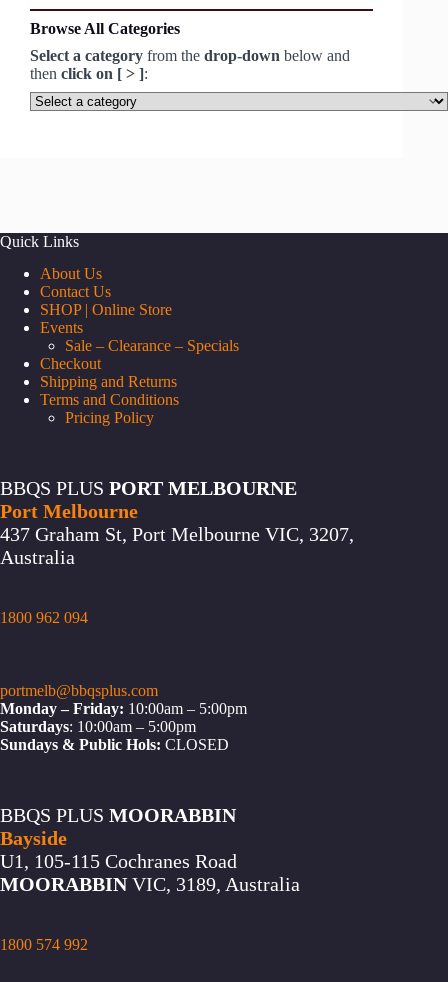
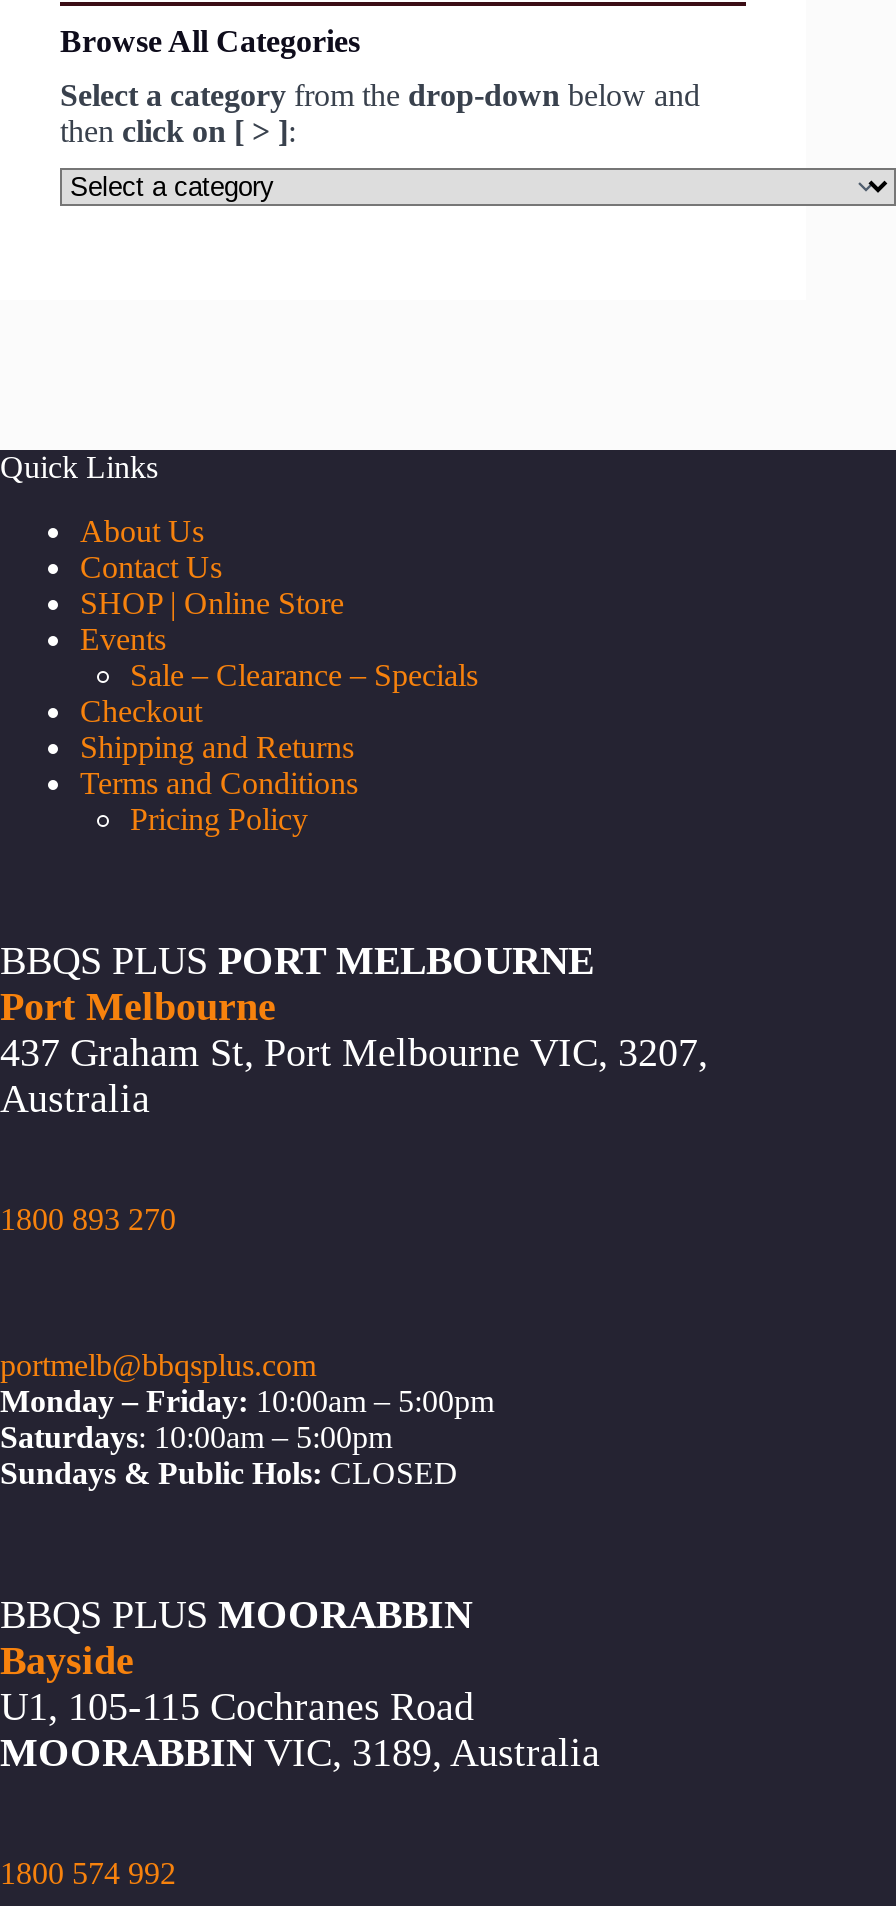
[0,609,88,626] 1800 962 094 -> [0,1203,176,1237] 1800 893 270

